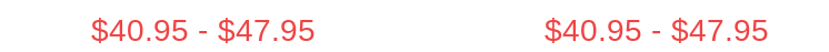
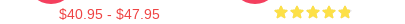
[545,12,769,47] $40.95 - $47.95 -> none

